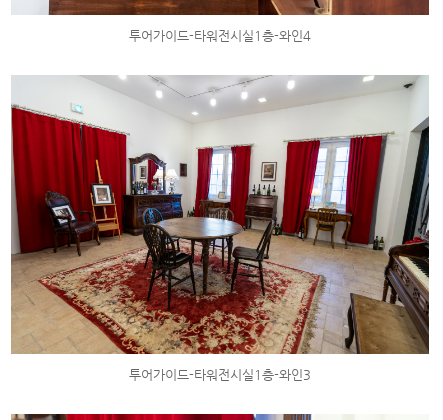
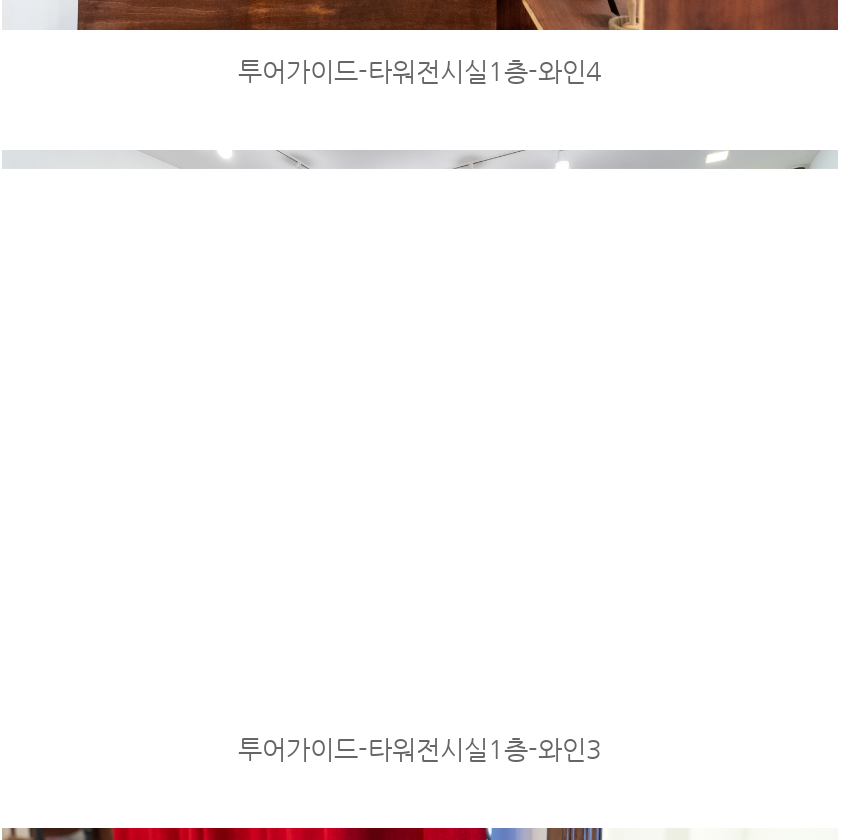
[10,83,430,355] [image] -> none

